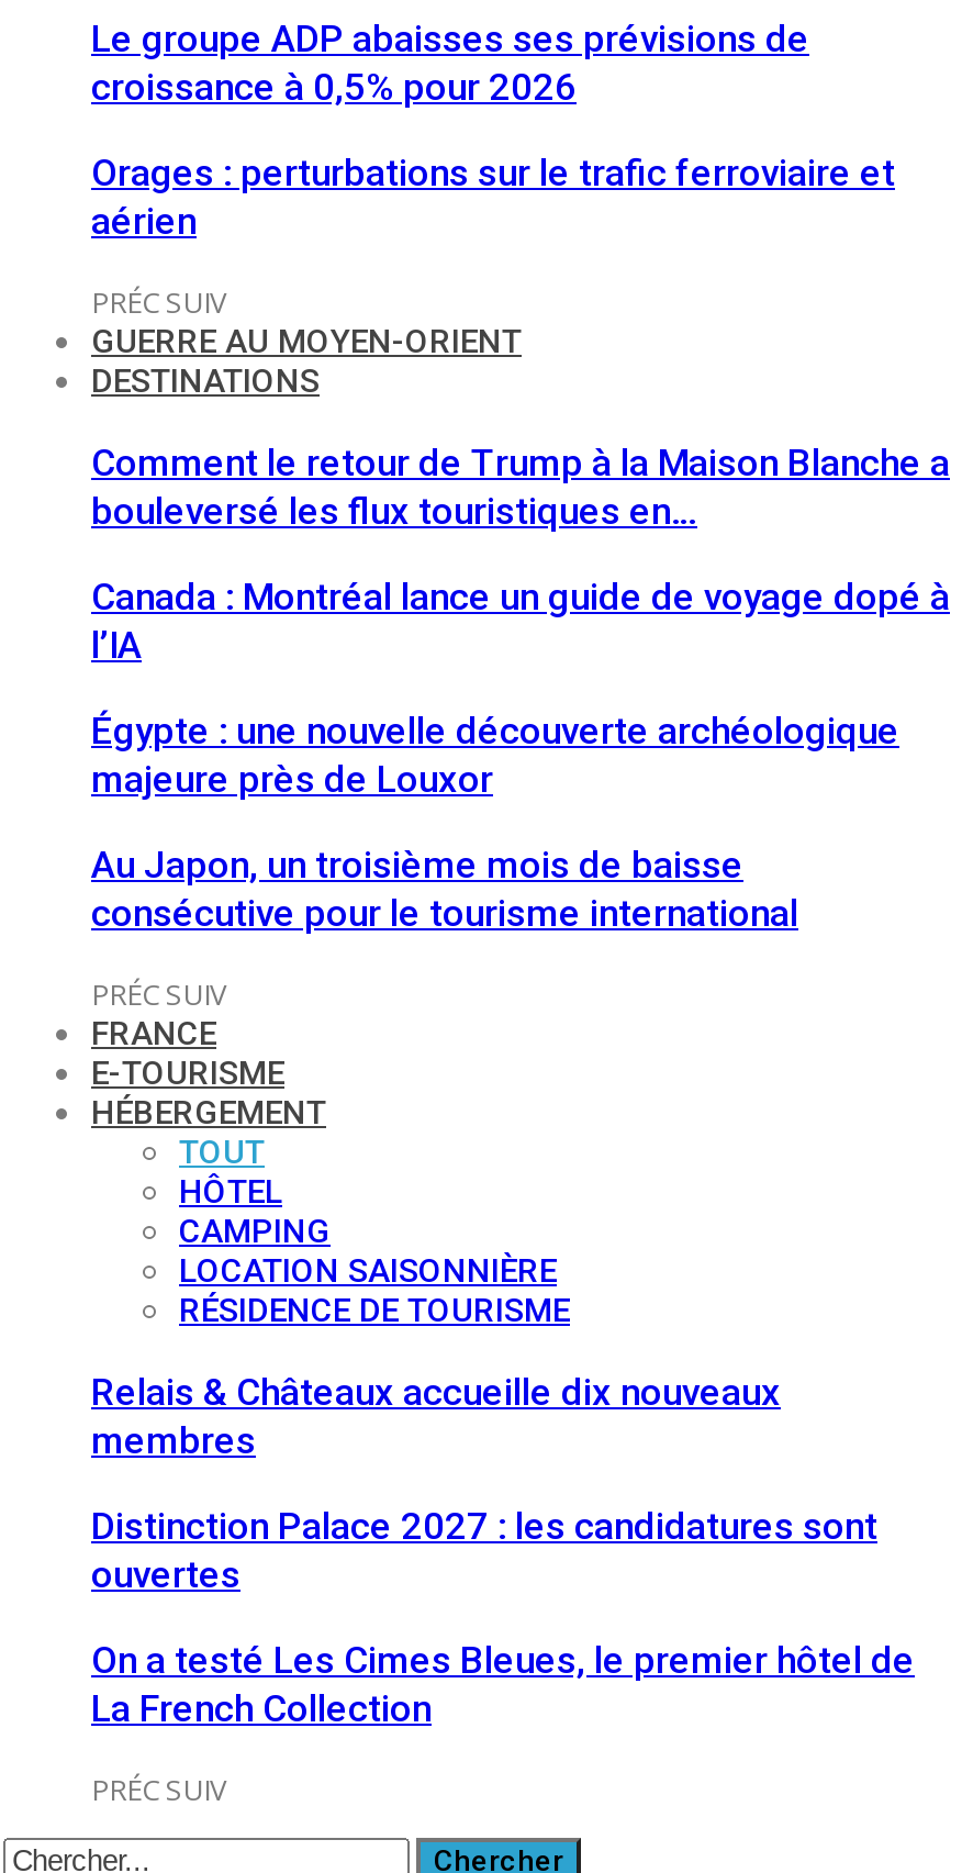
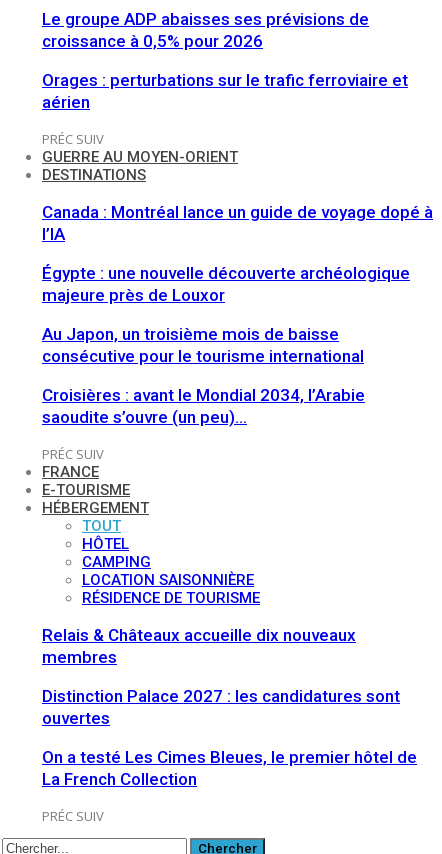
[91,441,950,533] Comment le retour de Trump à la Maison Blanche a | bouleversé les flux touristiques en… -> none
moved [91,575,950,935] -> [42,202,433,366]: Canada : Montréal lance un guide de voyage dopé à | l’IA | Égypte : une nouvelle découverte archéologique | majeure près de Louxor | Au Japon, un troisième mois de baisse | consécutive pour le tourisme international
none -> [42,385,365,427] Croisières : avant le Mondial 2034, l’Arabie | saoudite s’ouvre (un peu)…

